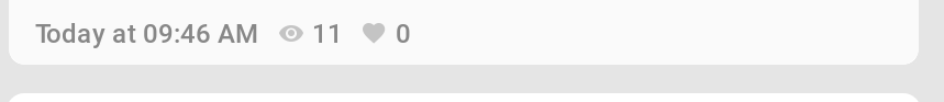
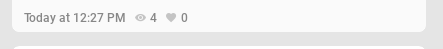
[35,18,343,49] Today at 09:46 AM | 11 -> [24,11,157,25] Today at 12:27 PM | 4

